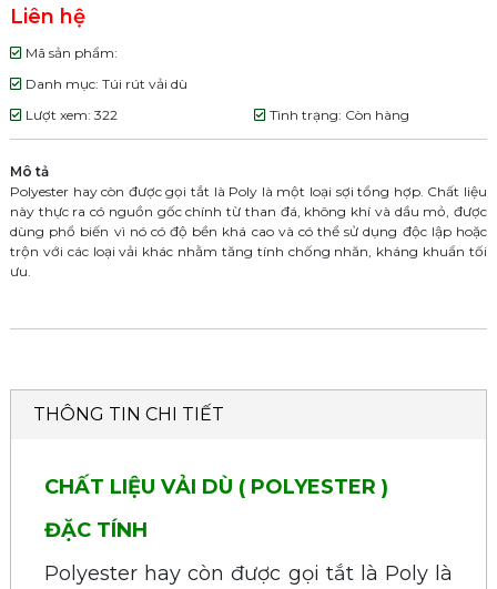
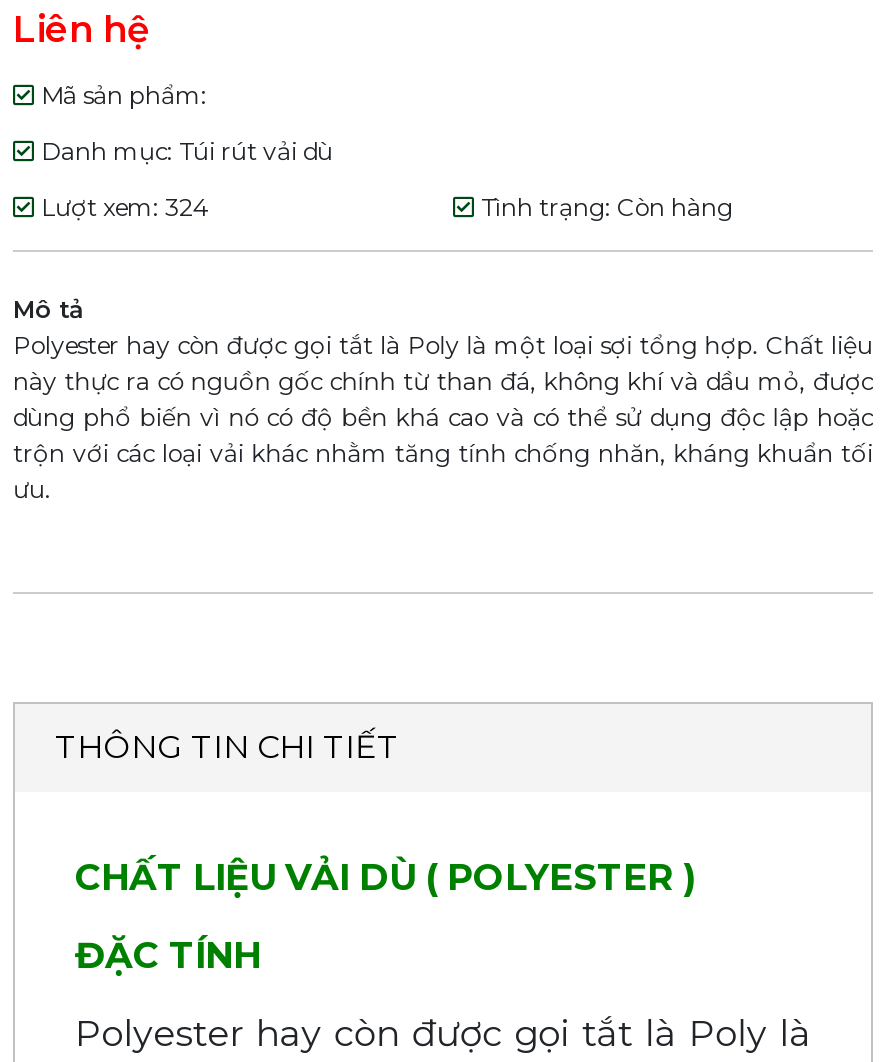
[26,107,118,124] Lượt xem: 322 -> [41,193,209,223] Lượt xem: 324

